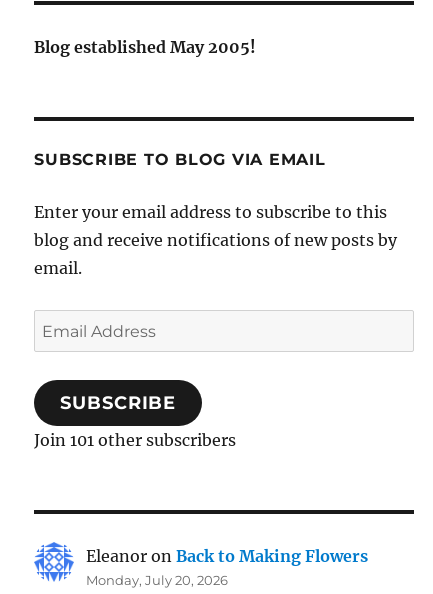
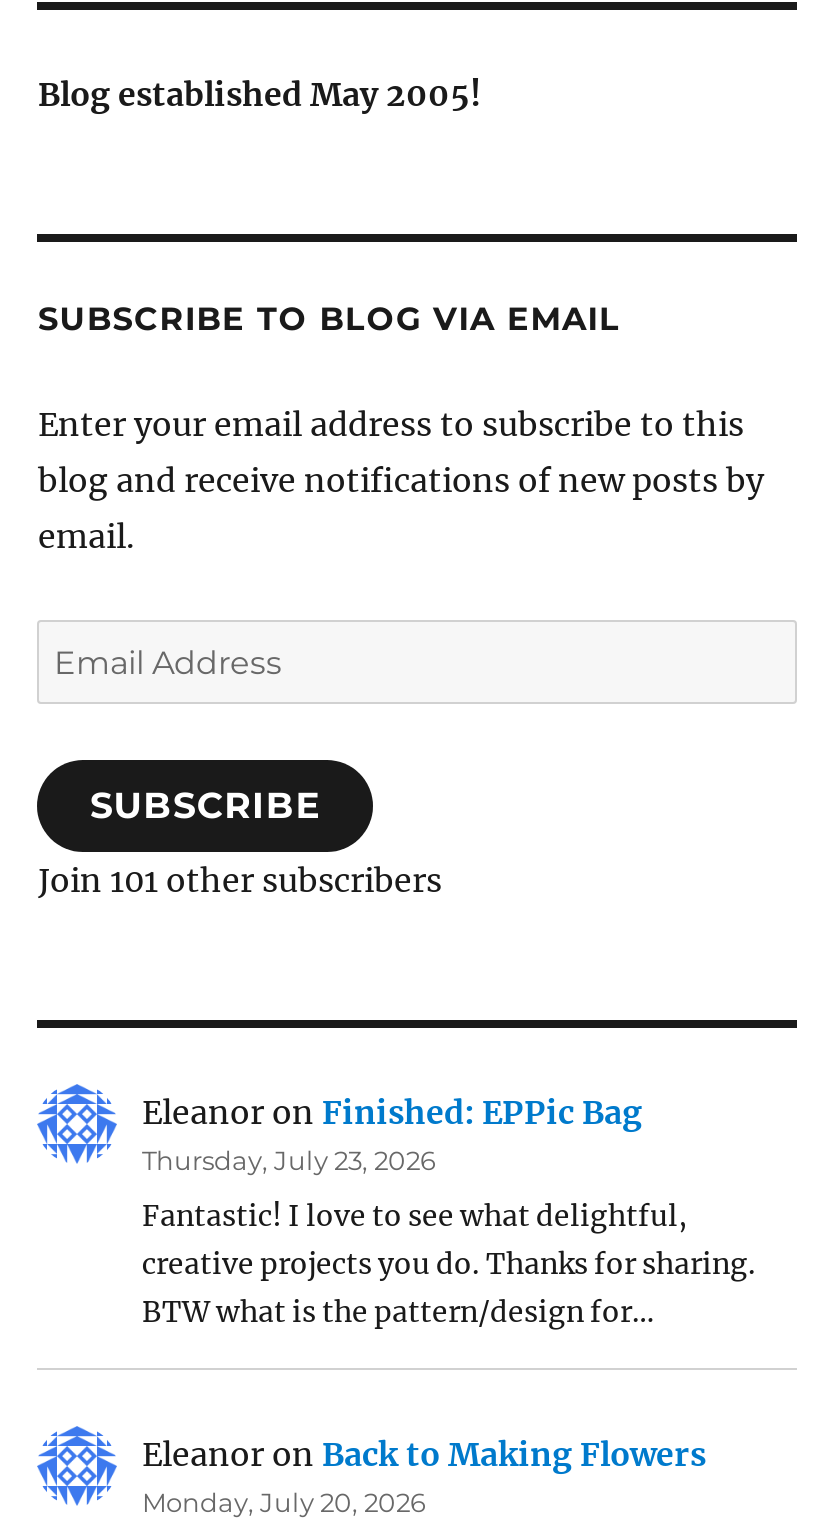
none -> [142,1092,756,1330] Eleanor on Finished: EPPic Bag | Thursday, July 23, 2026 | Fantastic! I love to see what delightful, | creative projects you do. Thanks for sharing. | BTW what is the pattern/design for…

